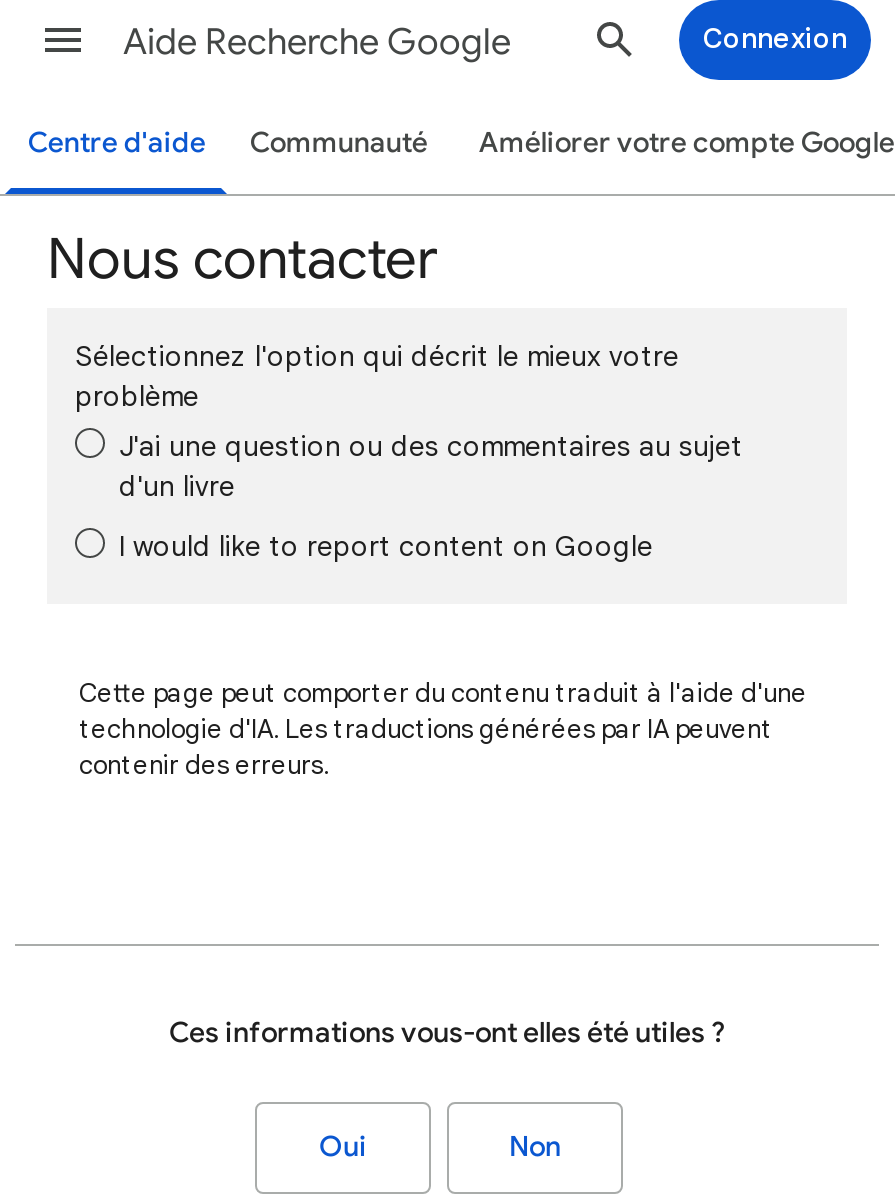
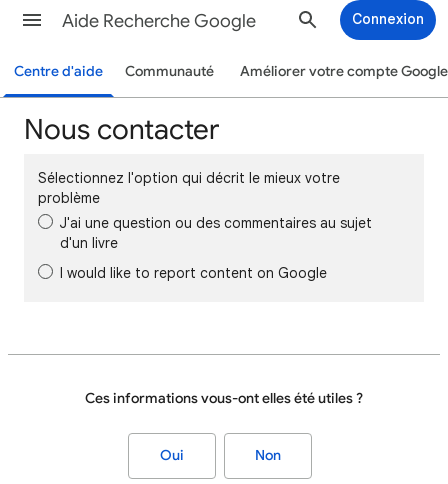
[79,676,807,782] Cette page peut comporter du contenu traduit à l'aide d'une | technologie d'IA. Les traductions générées par IA peuvent | contenir des erreurs. -> none

